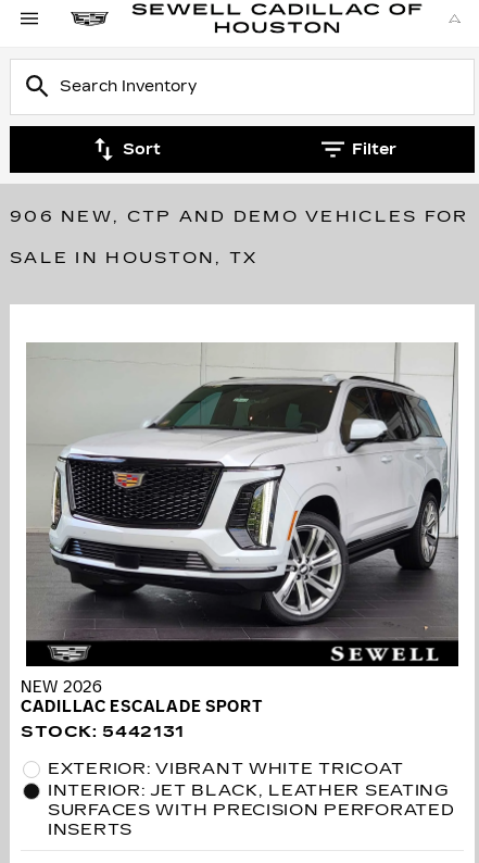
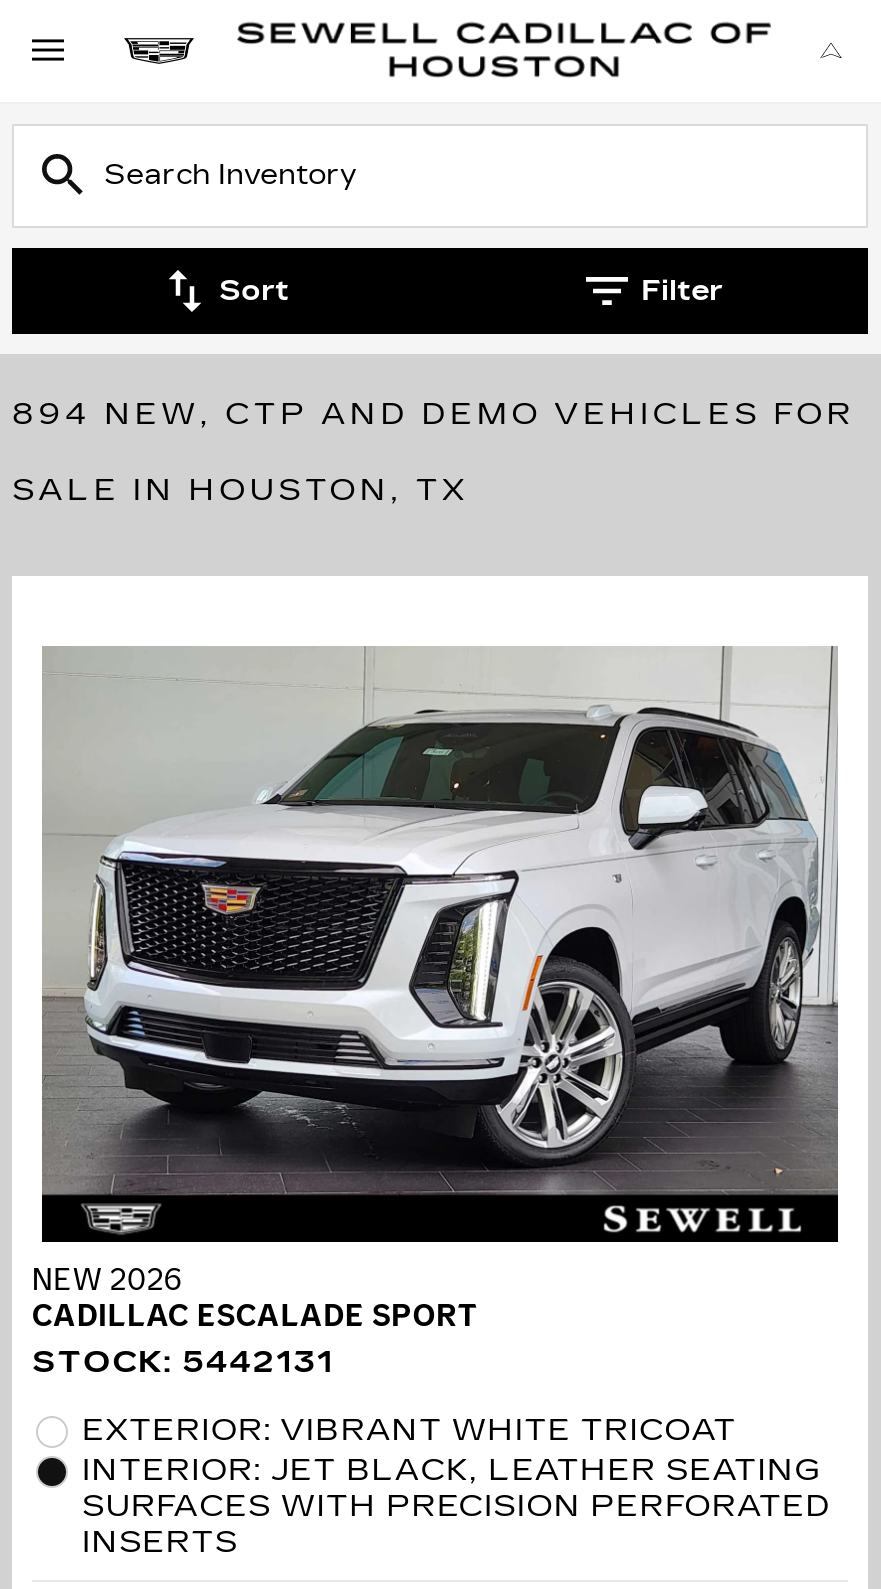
[10,206,469,226] 906 NEW, CTP AND DEMO VEHICLES FOR -> [12,396,855,432] 894 NEW, CTP AND DEMO VEHICLES FOR

